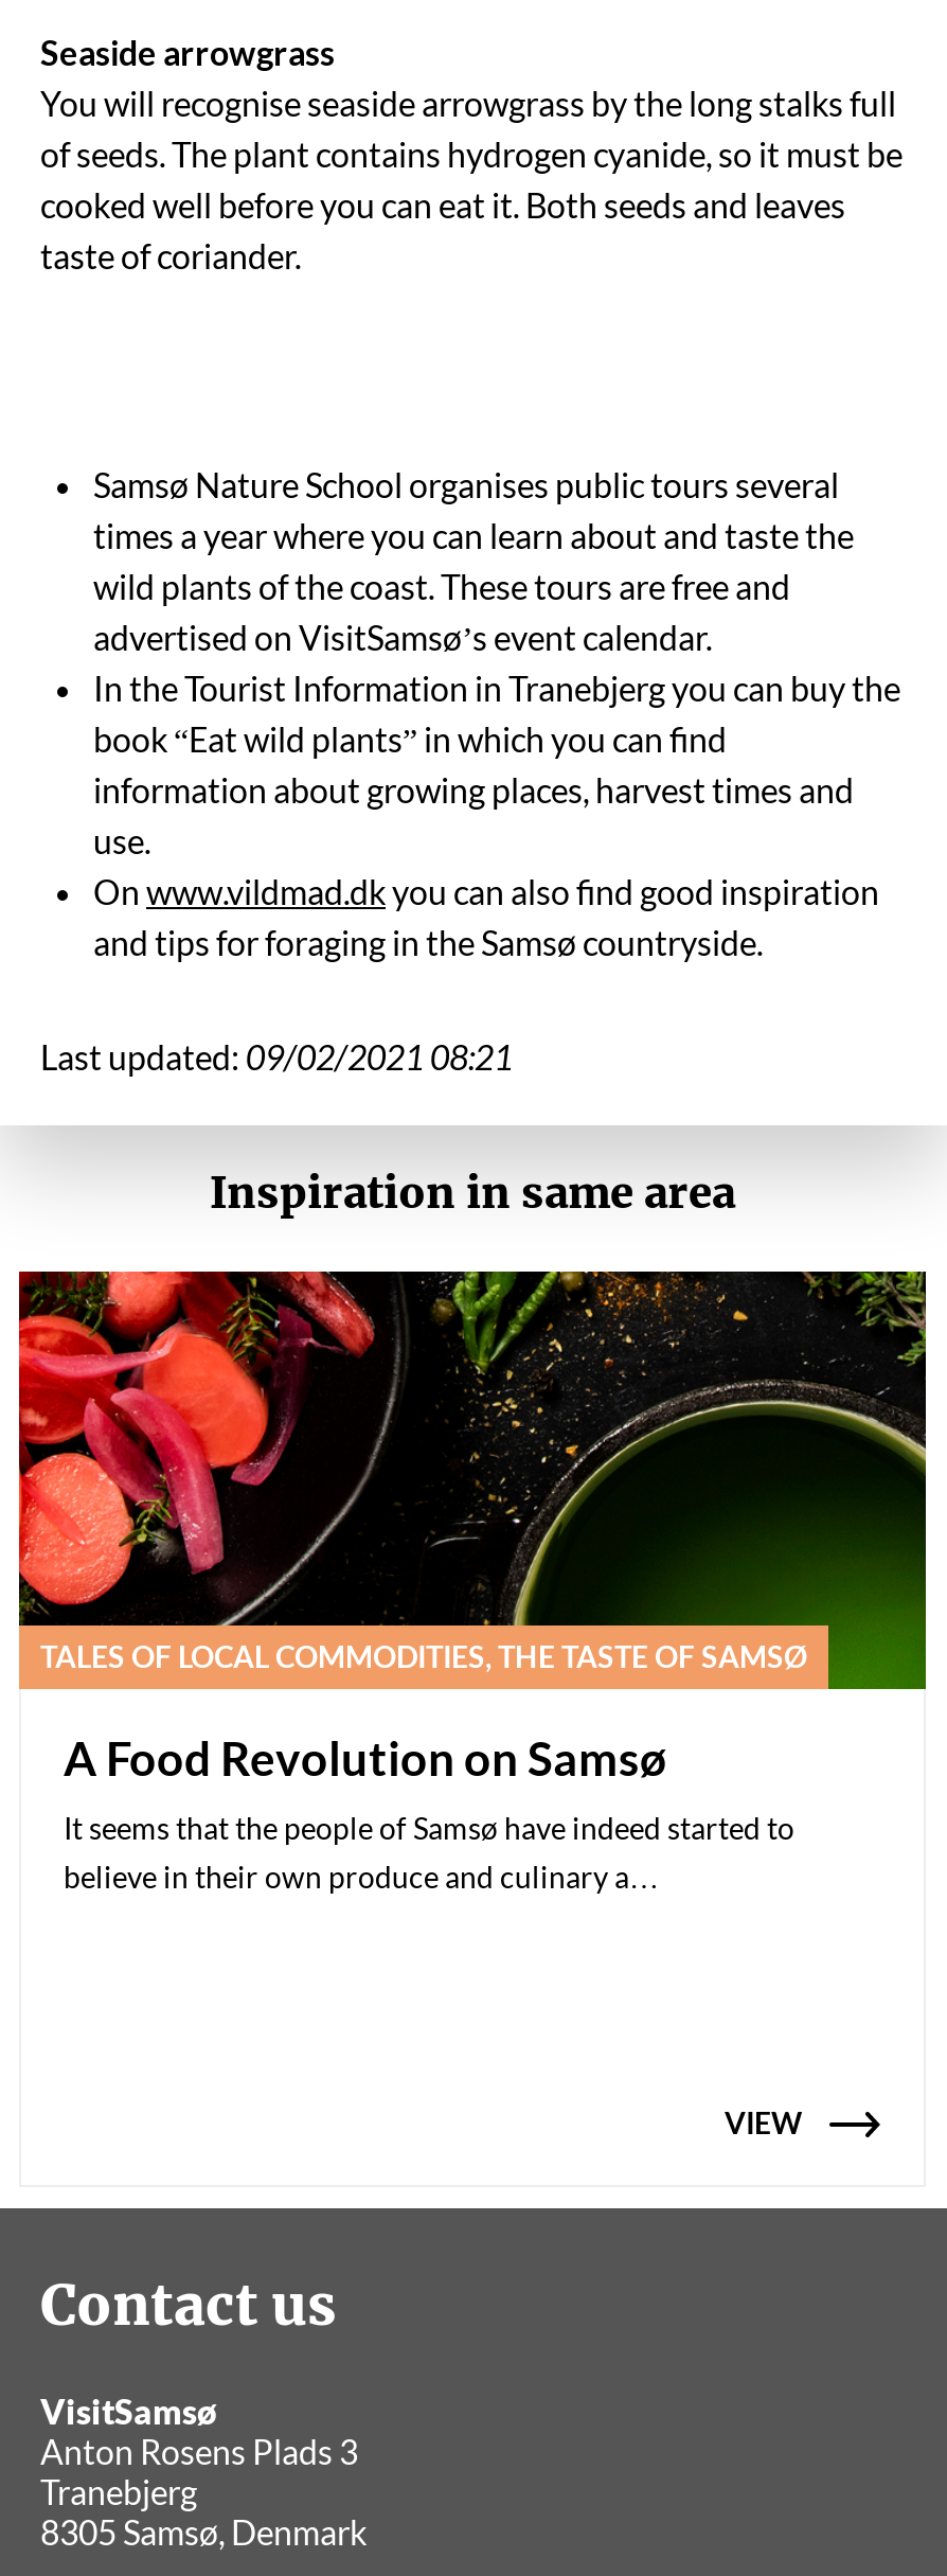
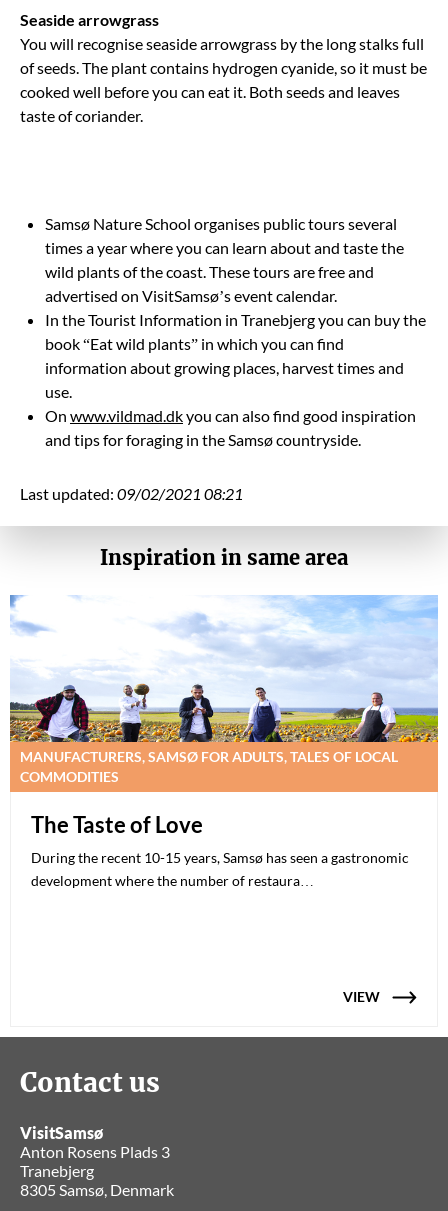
[17,1269,928,1691] [image] | TALES OF LOCAL COMMODITIES, THE TASTE OF SAMSØ -> [9,594,439,793] [image] | MANUFACTURERS, SAMSØ FOR ADULTS, TALES OF LOCAL | COMMODITIES
[64,1730,794,1896] A Food Revolution on Samsø | It seems that the people of Samsø have indeed started to | believe in their own produce and culinary a… -> [31,811,409,889] The Taste of Love | During the recent 10-15 years, Samsø has seen a gastronomic | development where the number of restaura…

